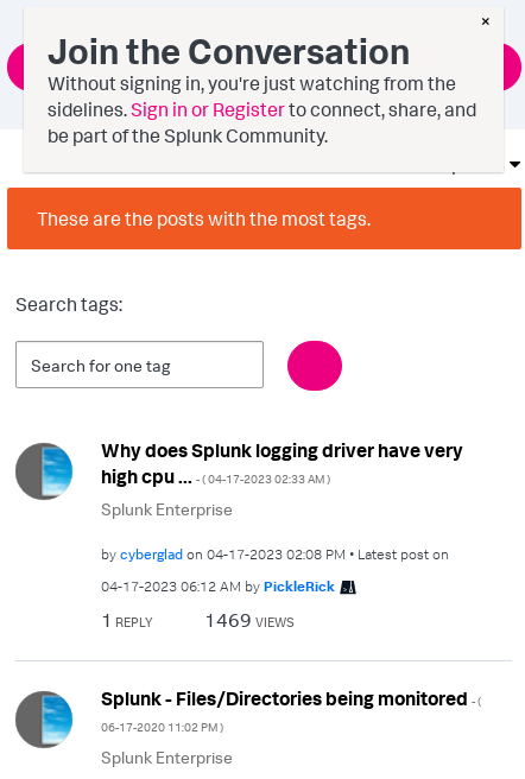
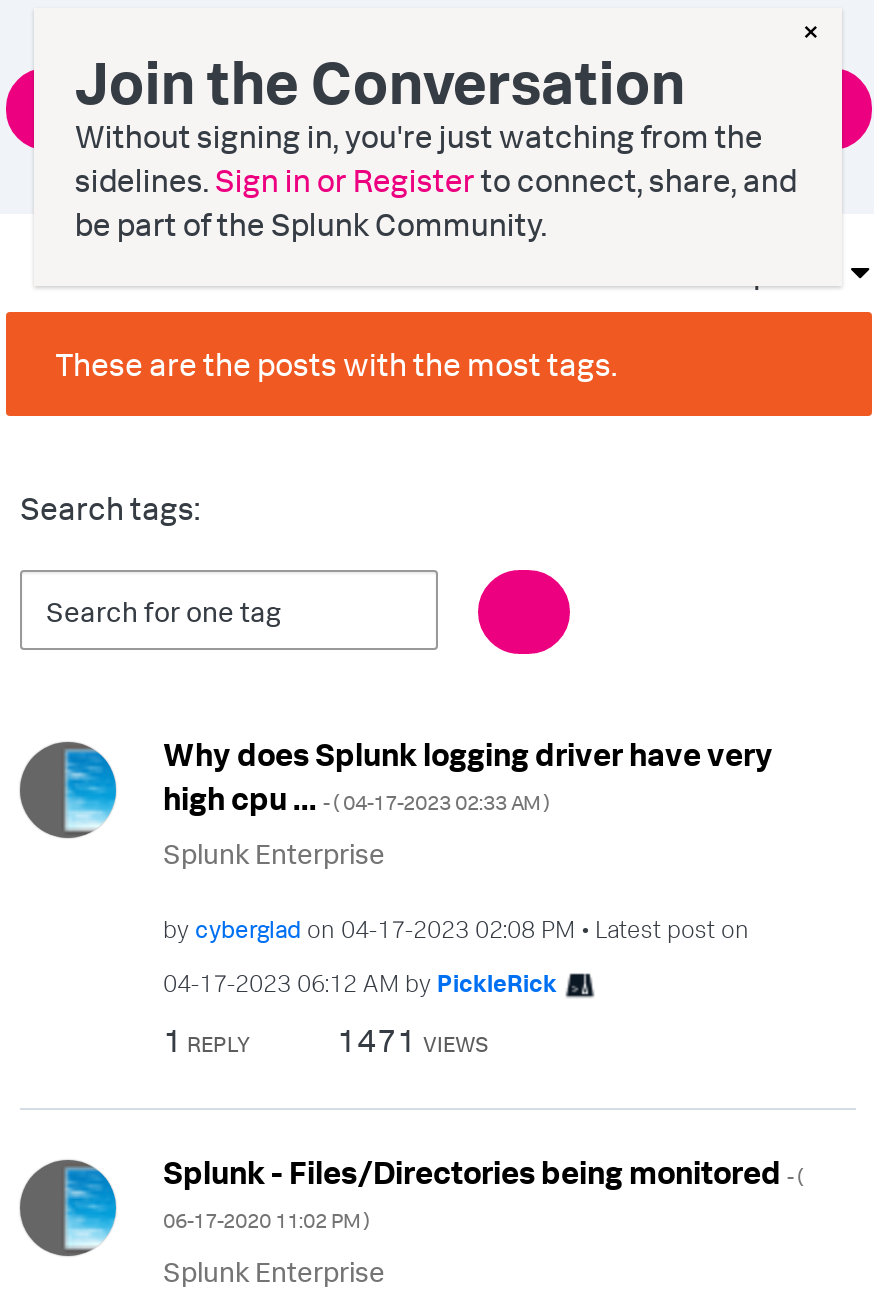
[204,607,294,631] 1469 VIEWS -> [337,1019,489,1059] 1471 VIEWS

